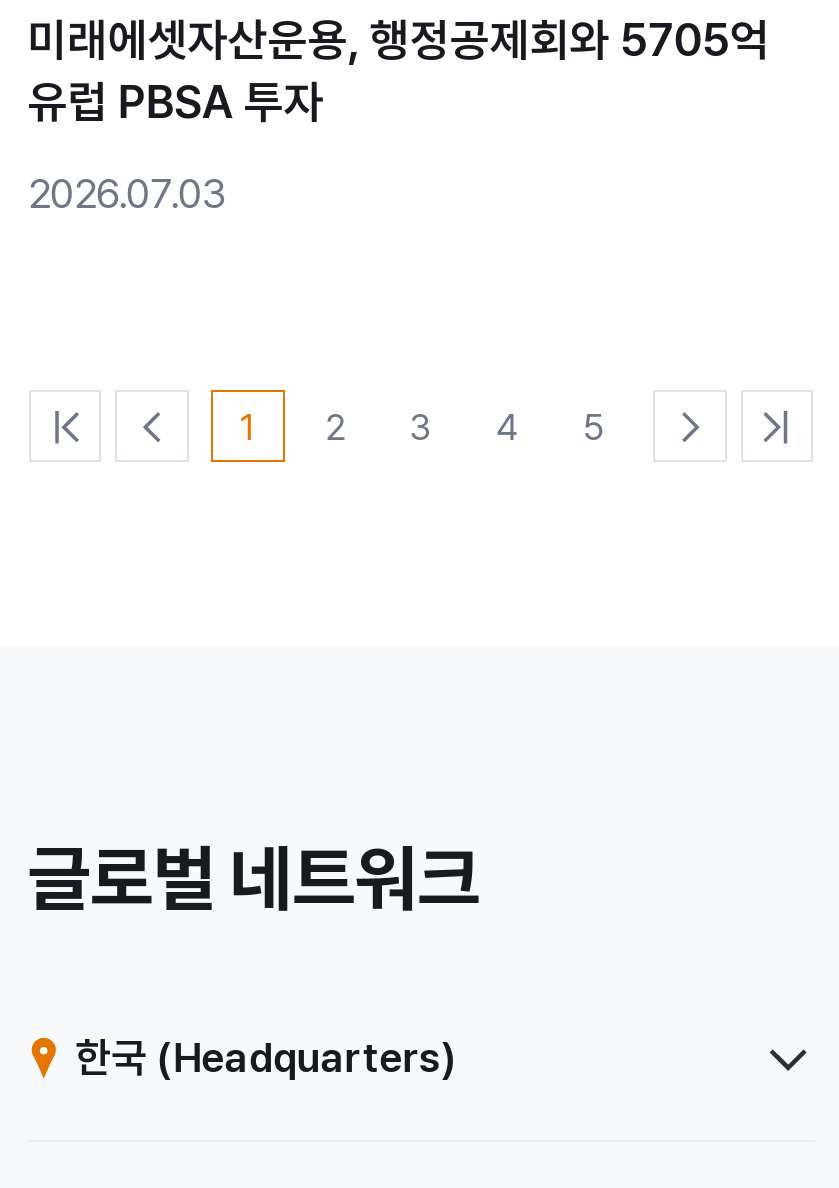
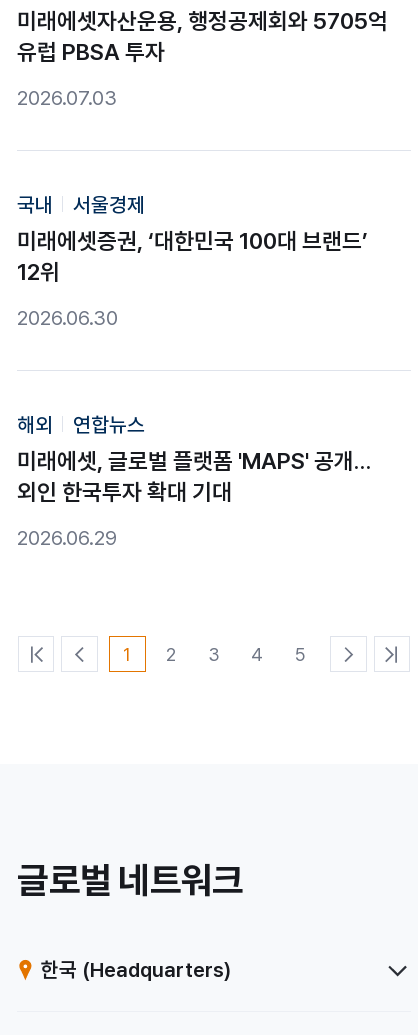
none -> [17,192,368,330] 국내 | 서울경제 | 미래에셋증권, ‘대한민국 100대 브랜드’ | 12위 | 2026.06.30
none -> [17,412,371,550] 해외 | 연합뉴스 | 미래에셋, 글로벌 플랫폼 'MAPS' 공개… | 외인 한국투자 확대 기대 | 2026.06.29

